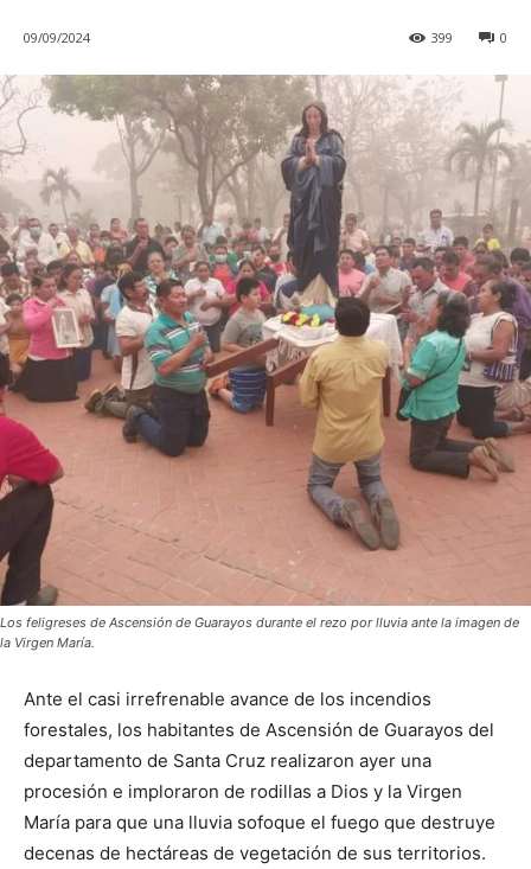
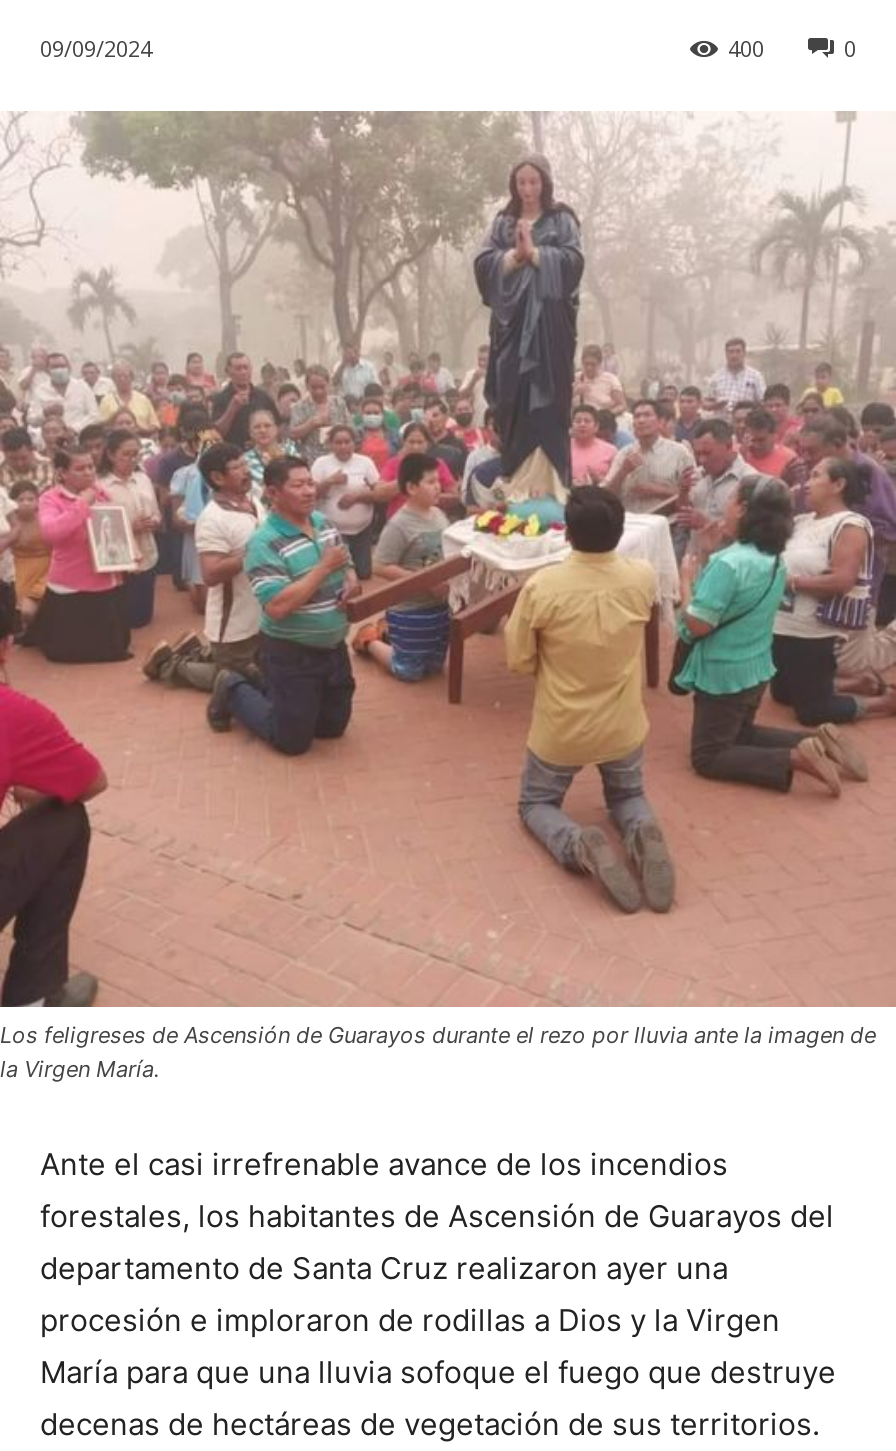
[431,29,453,46] 399 -> [728,33,764,63] 400

